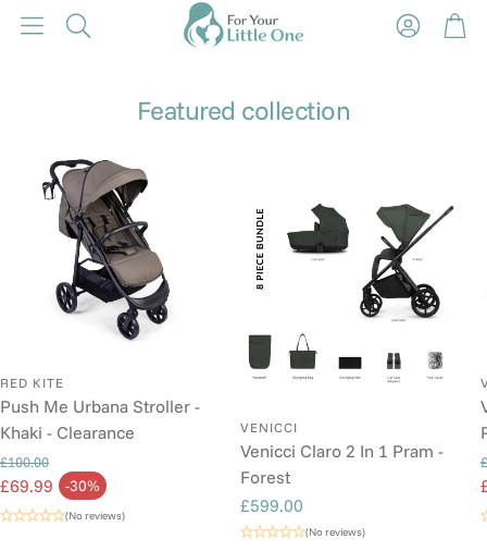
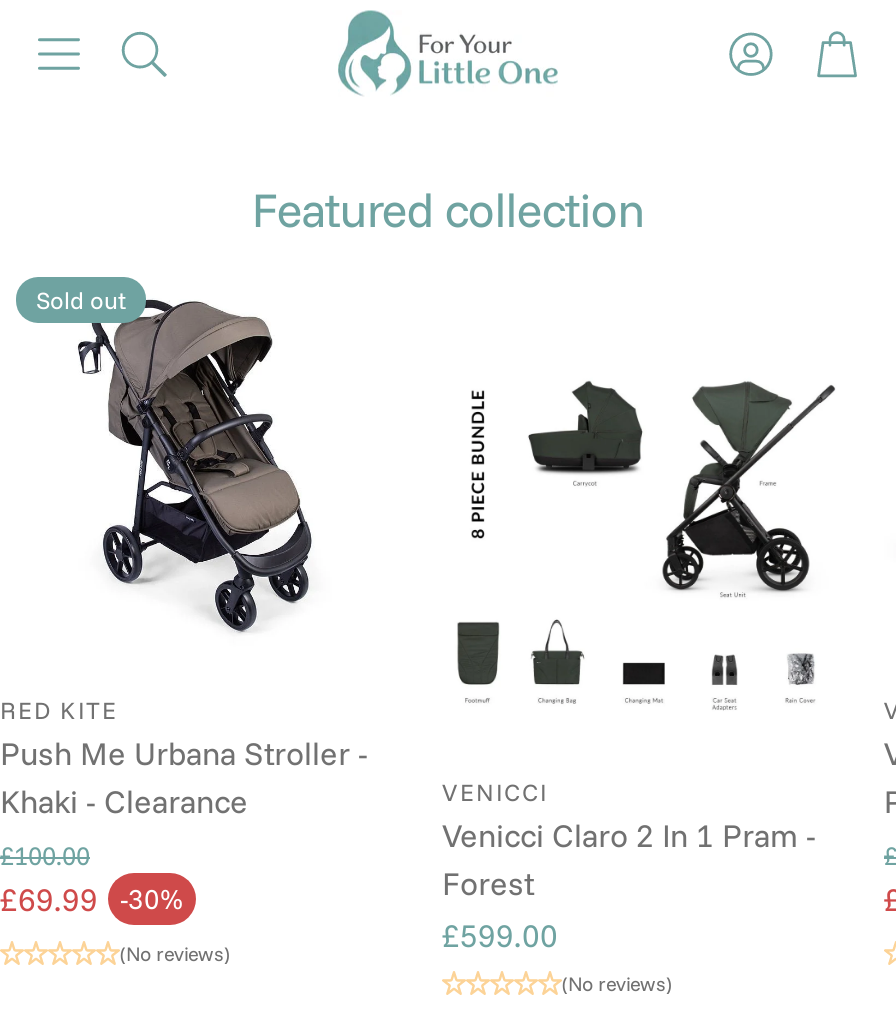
none -> [36,285,126,315] Sold out

